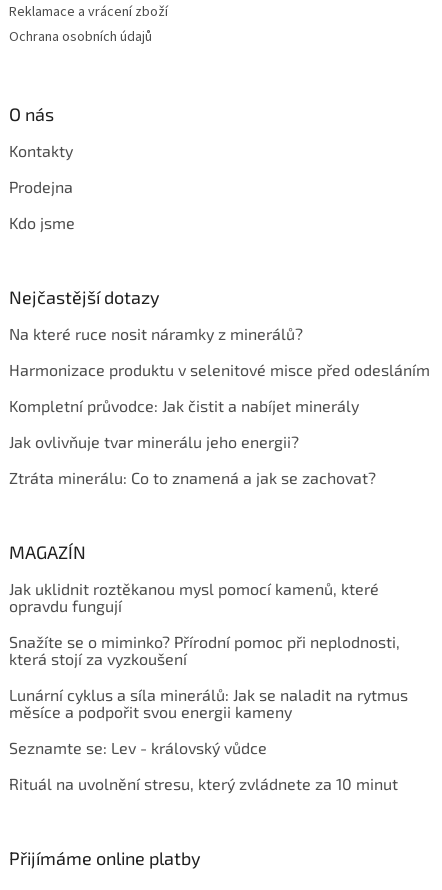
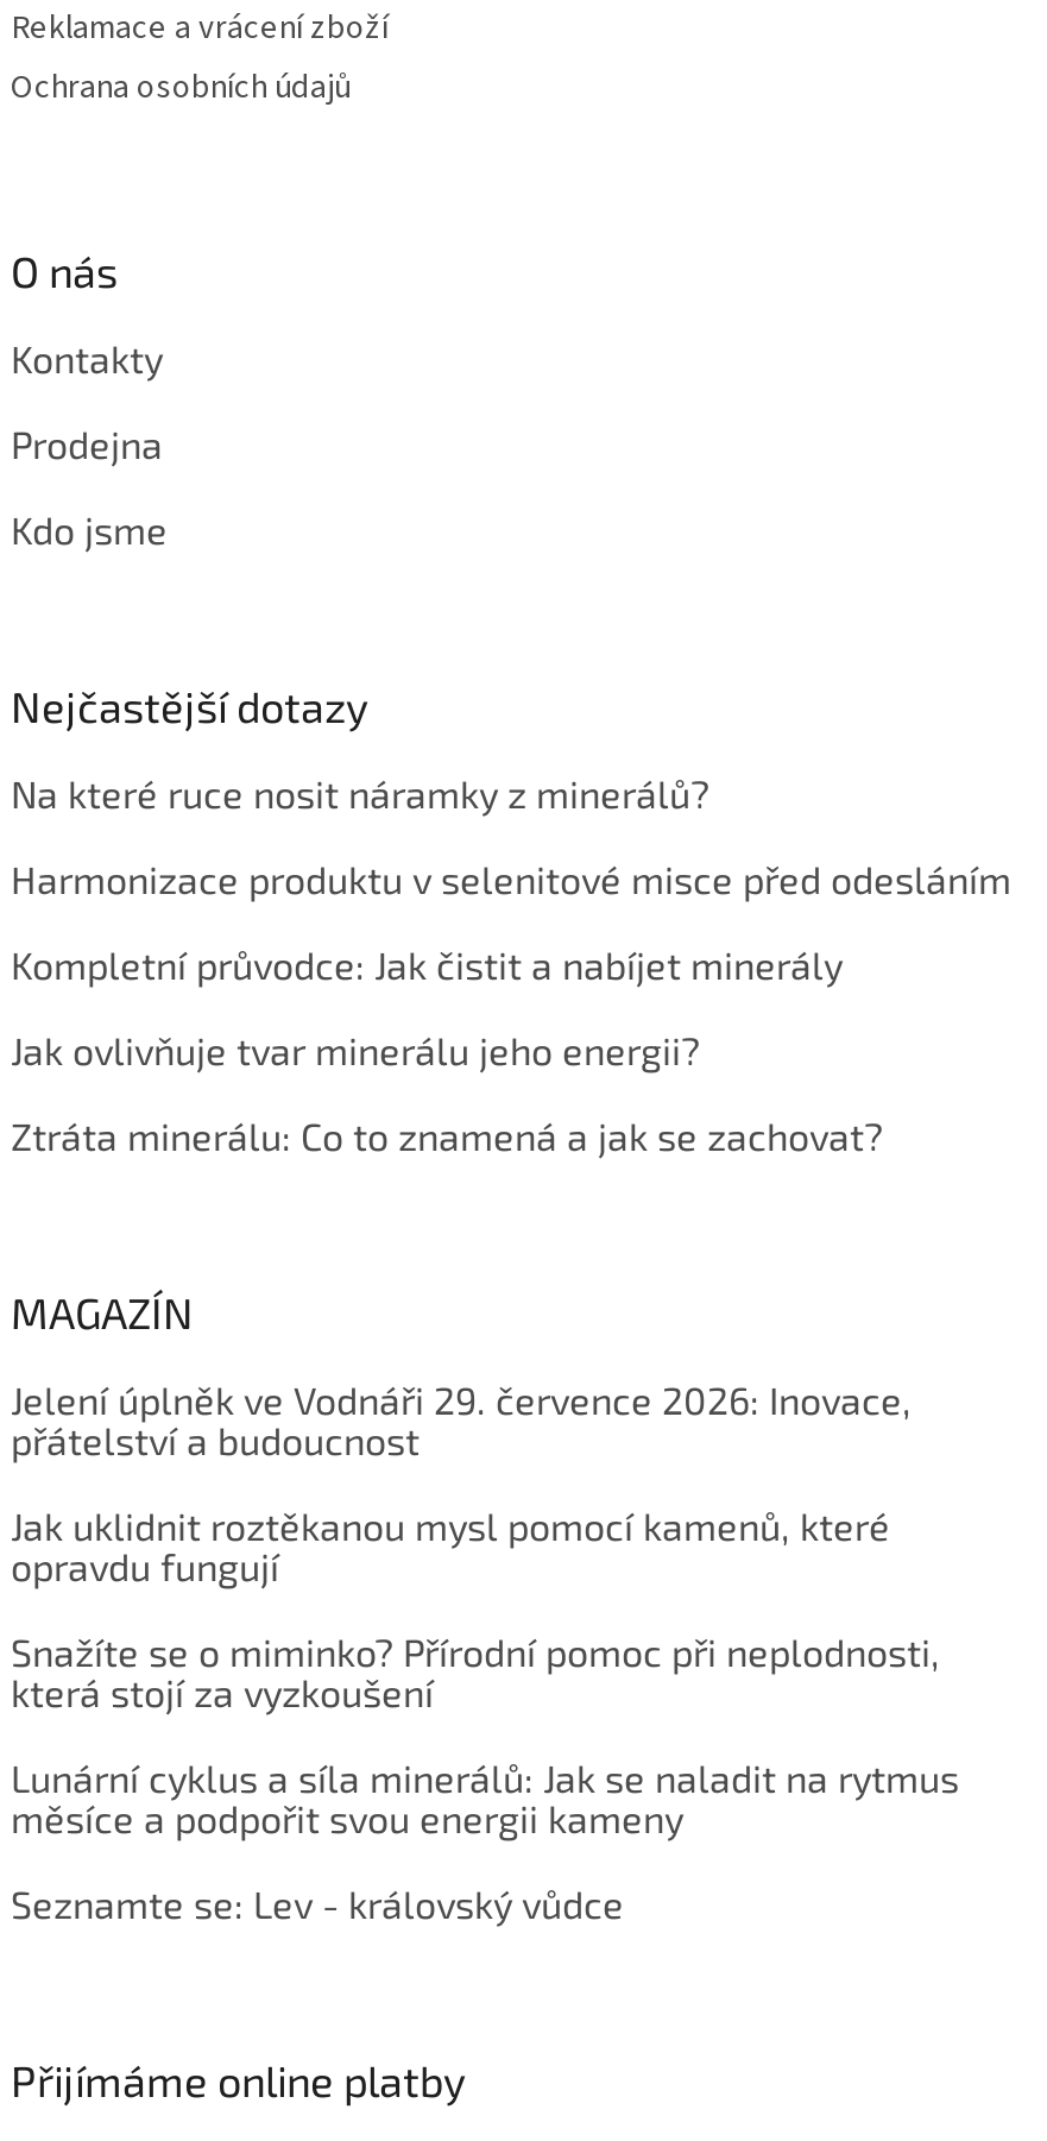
none -> [11,1377,912,1463] Jelení úplněk ve Vodnáři 29. července 2026: Inovace, | přátelství a budoucnost
moved [9,579,408,757] -> [11,1503,959,1926]: Jak uklidnit roztěkanou mysl pomocí kamenů, které | opravdu fungují | Snažíte se o miminko? Přírodní pomoc při neplodnosti, | která stojí za vyzkoušení | Lunární cyklus a síla minerálů: Jak se naladit na rytmus | měsíce a podpořit svou energii kameny | Seznamte se: Lev - královský vůdce
[9,774,398,793] Rituál na uvolnění stresu, který zvládnete za 10 minut -> none

